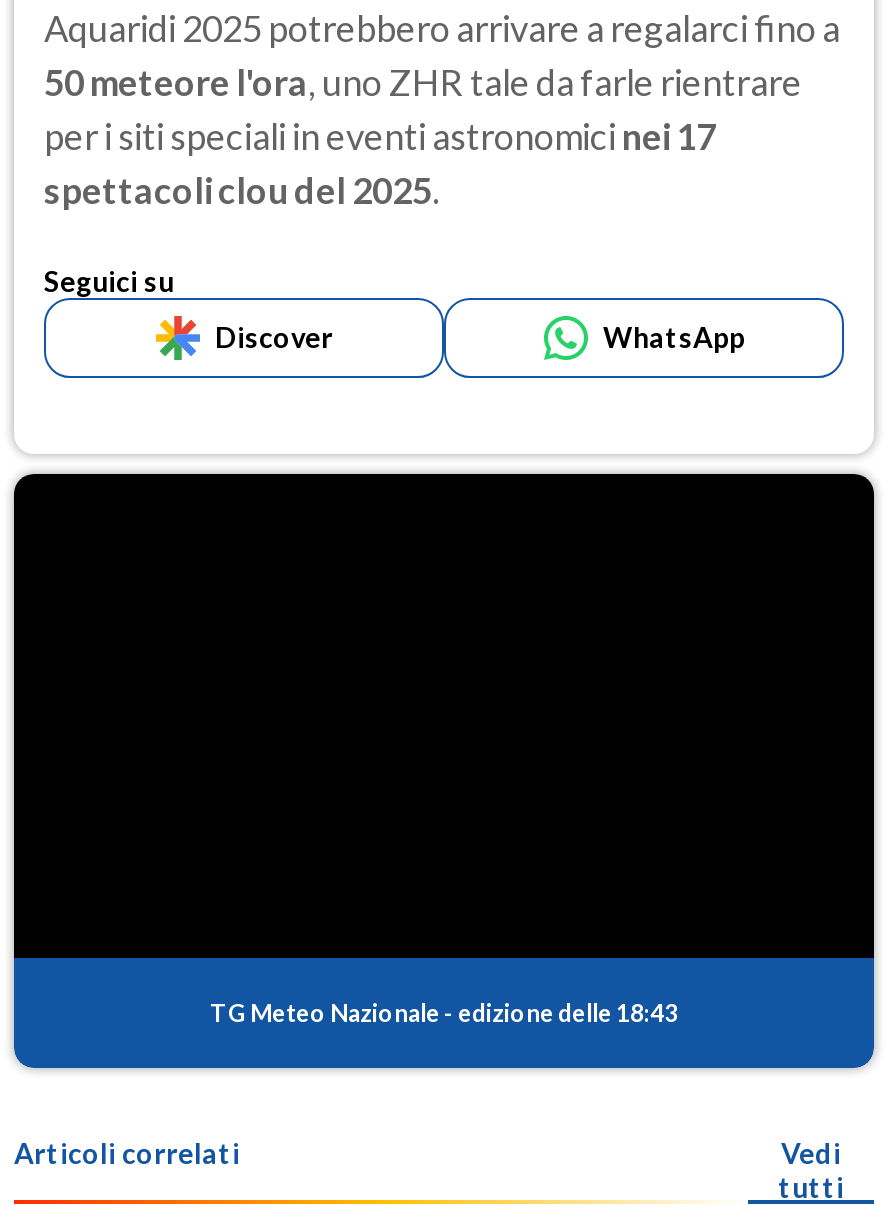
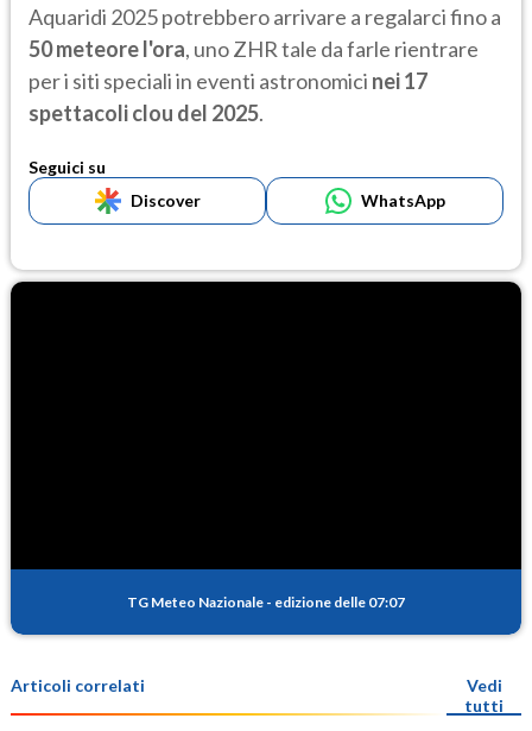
[210,998,678,1028] TG Meteo Nazionale - edizione delle 18:43 -> [127,593,405,611] TG Meteo Nazionale - edizione delle 07:07

